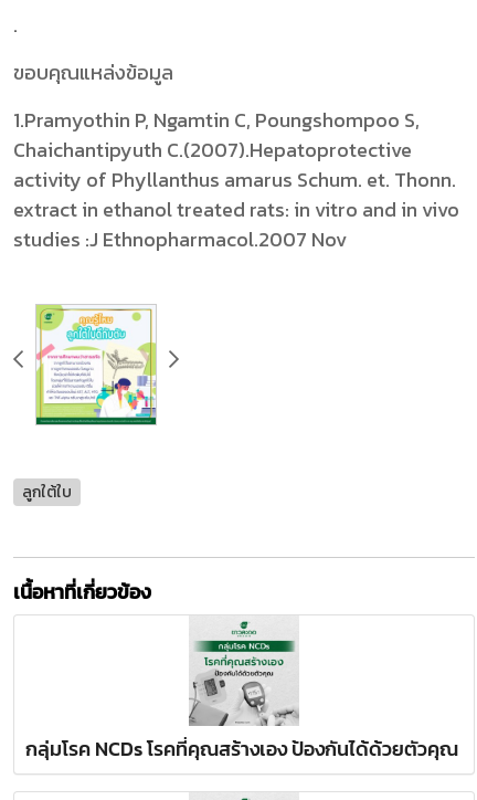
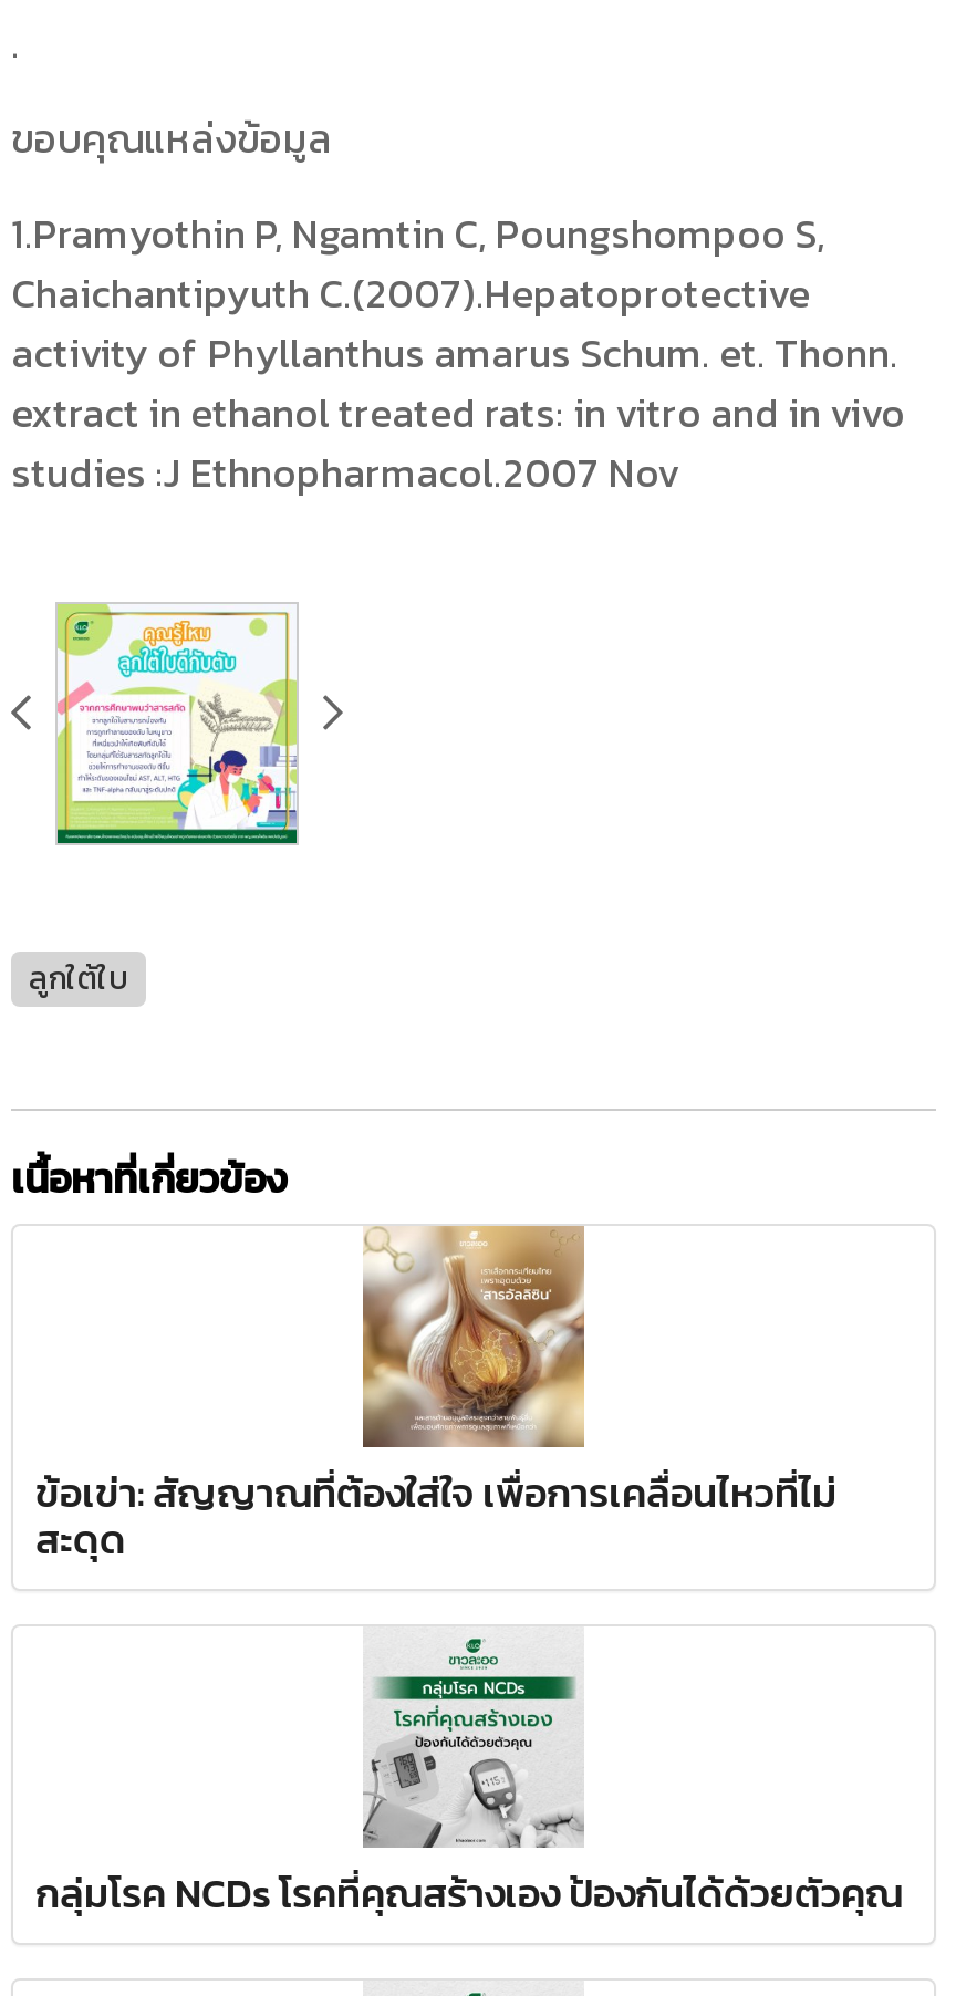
none -> [35,1224,836,1569] [image] | ข้อเข่า: สัญญาณที่ต้องใส่ใจ เพื่อการเคลื่อนไหวที่ไม่ | สะดุด

